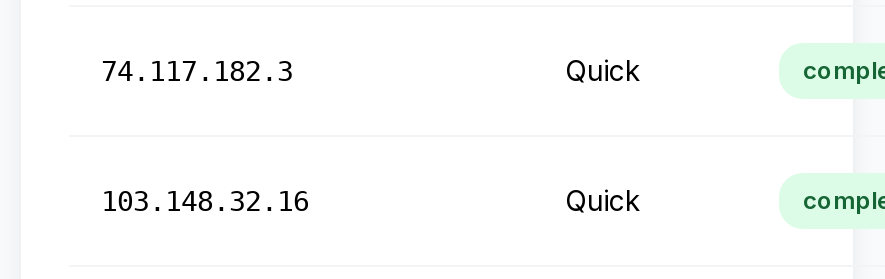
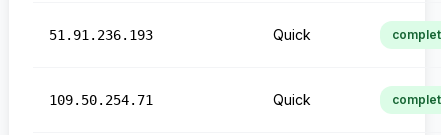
[101,55,293,87] 74.117.182.3 -> [49,27,153,43] 51.91.236.193
[101,185,309,217] 103.148.32.16 -> [49,92,153,108] 109.50.254.71

